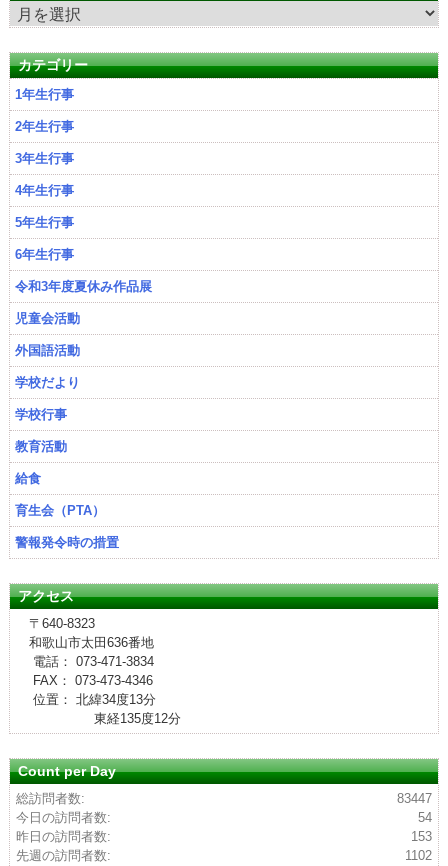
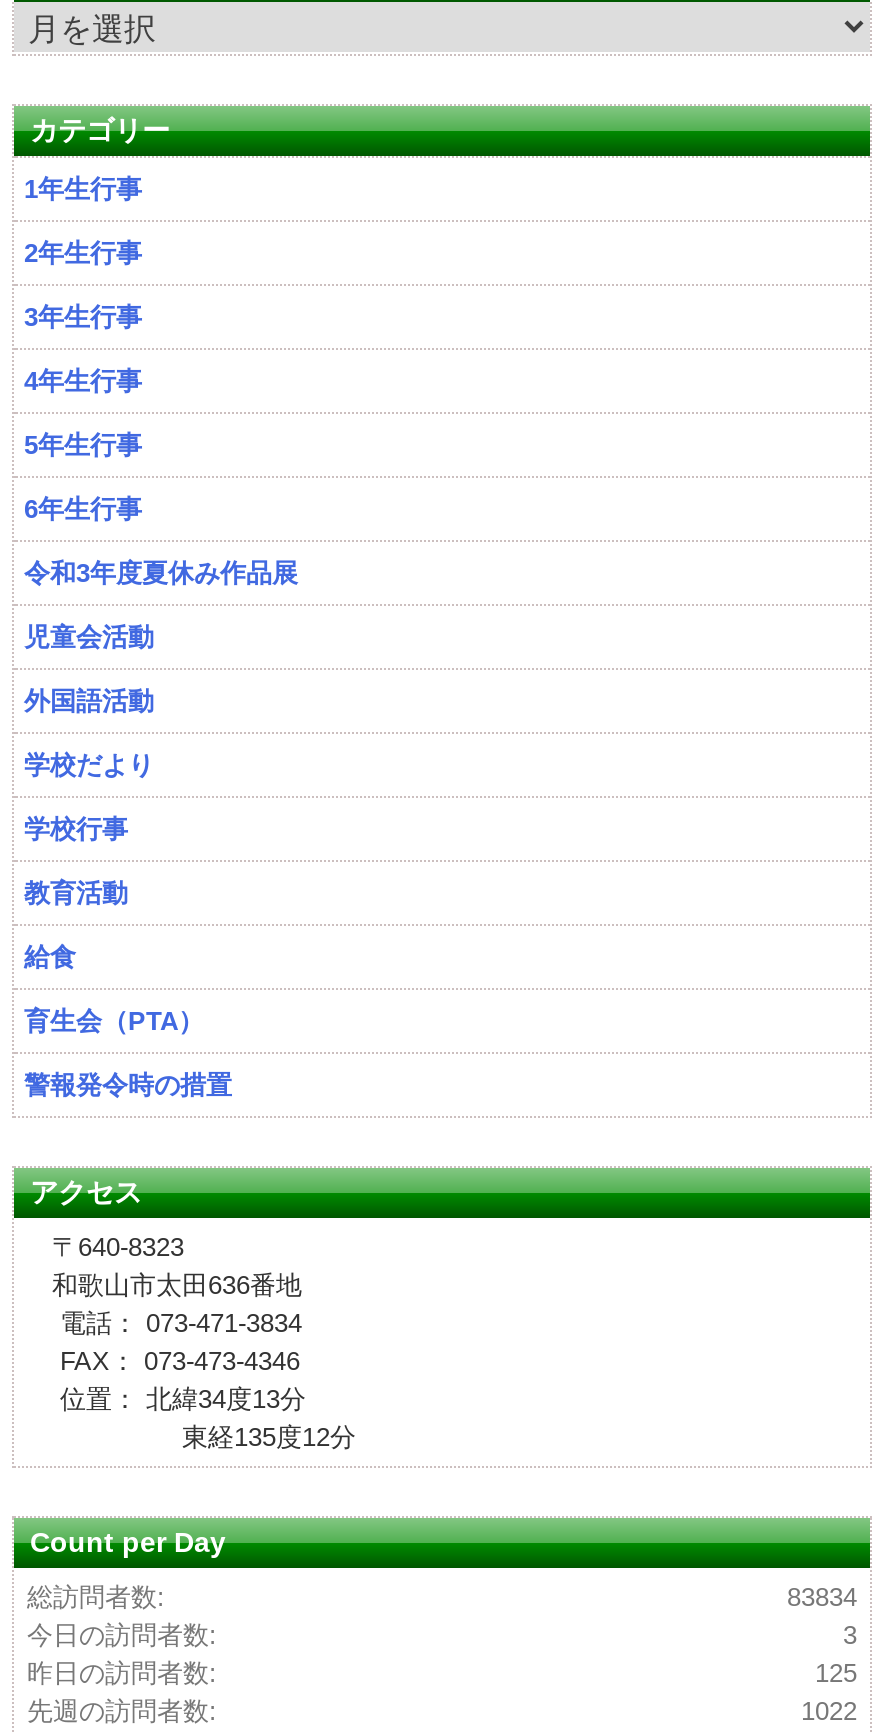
[396,791,431,806] 83447 -> [787,1583,857,1613] 83834
[417,810,431,825] 54 -> [843,1621,857,1651] 3
[410,829,431,844] 153 -> [815,1659,857,1689] 125
[404,848,431,863] 1102 -> [801,1697,857,1727] 1022

